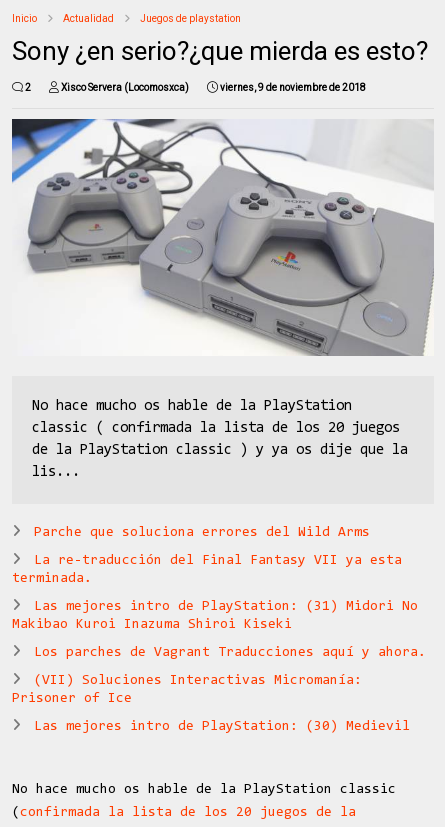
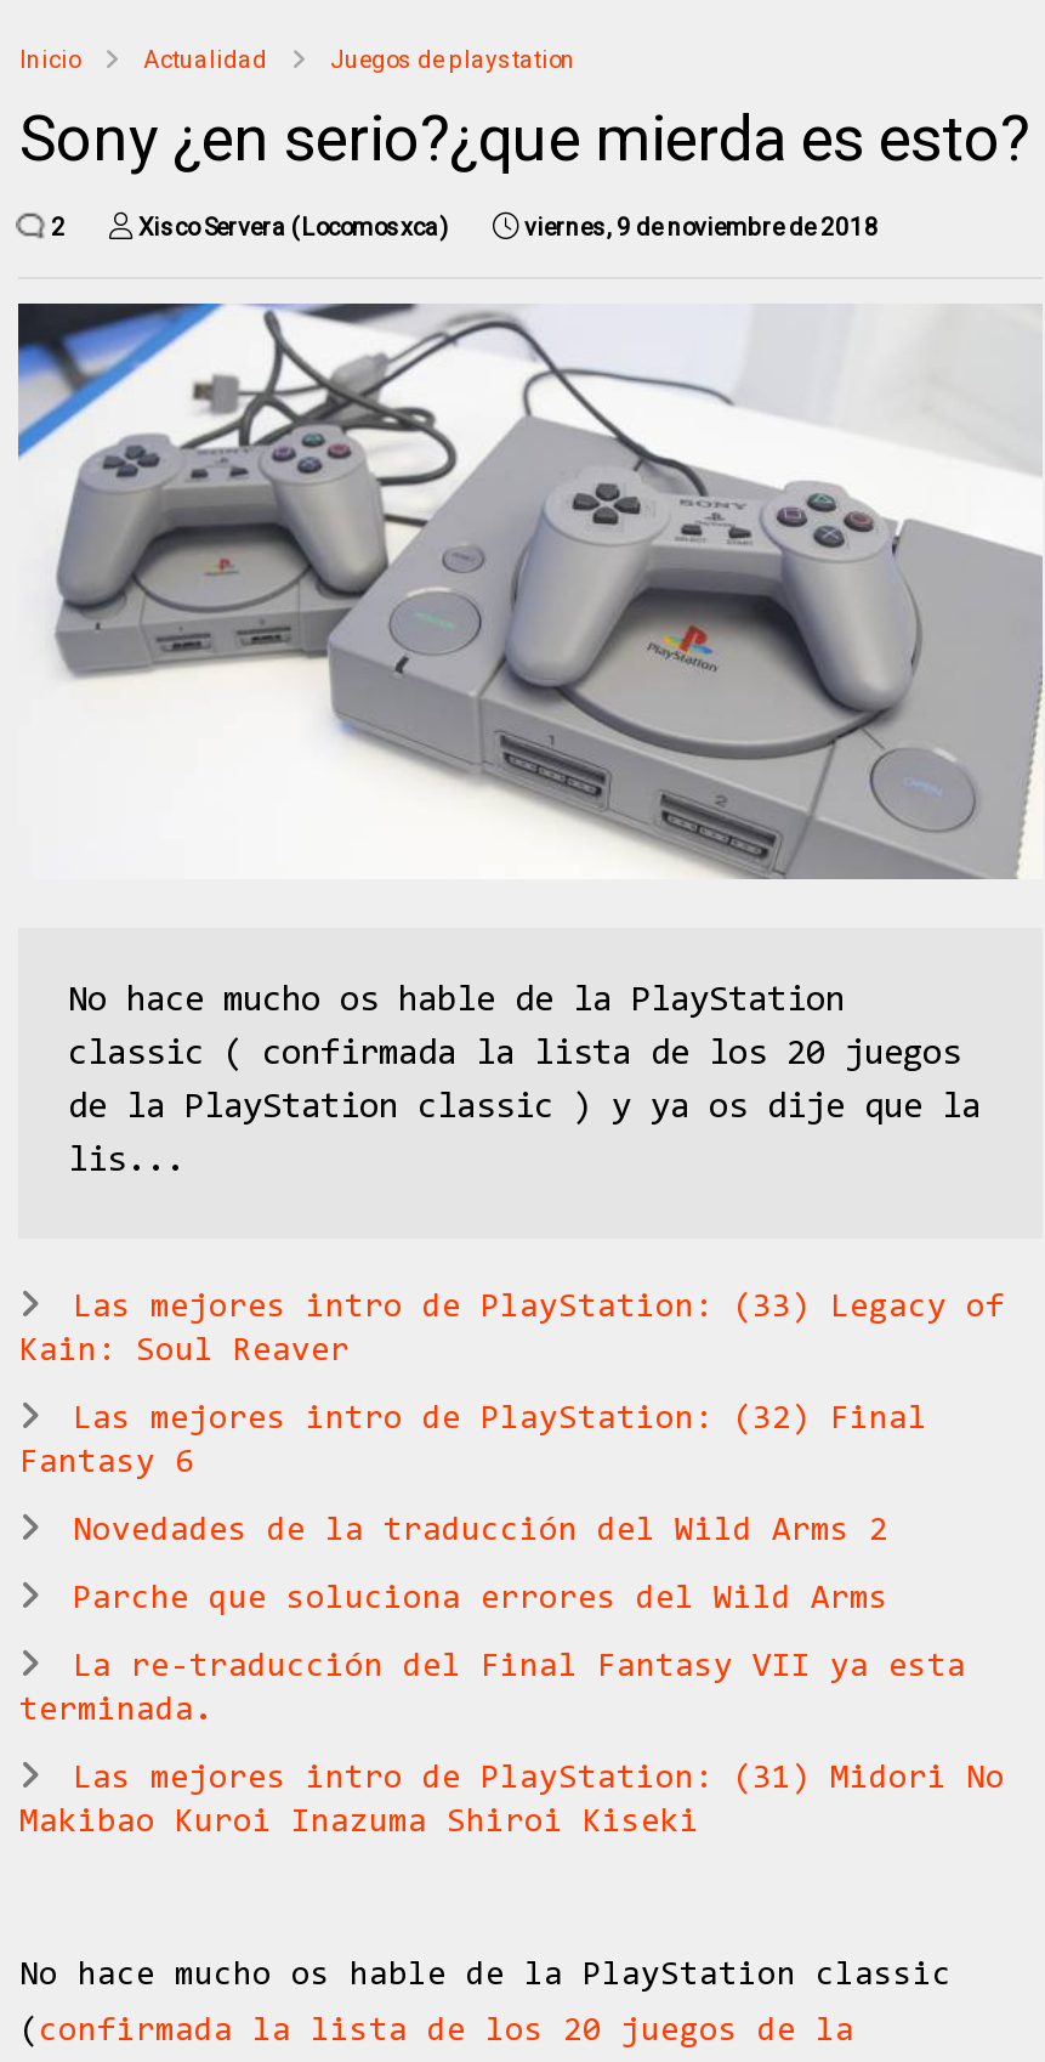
none -> [19,1293,1005,1551] Las mejores intro de PlayStation: (33) Legacy of | Kain: Soul Reaver | Las mejores intro de PlayStation: (32) Final | Fantasy 6 | Novedades de la traducción del Wild Arms 2
moved [12,526,418,632] -> [19,1585,1005,1842]: Parche que soluciona errores del Wild Arms | La re-traducción del Final Fantasy VII ya esta | terminada. | Las mejores intro de PlayStation: (31) Midori No | Makibao Kuroi Inazuma Shiroi Kiseki
[12,646,426,734] Los parches de Vagrant Traducciones aquí y ahora. | (VII) Soluciones Interactivas Micromanía: | Prisoner of Ice | Las mejores intro de PlayStation: (30) Medievil -> none

